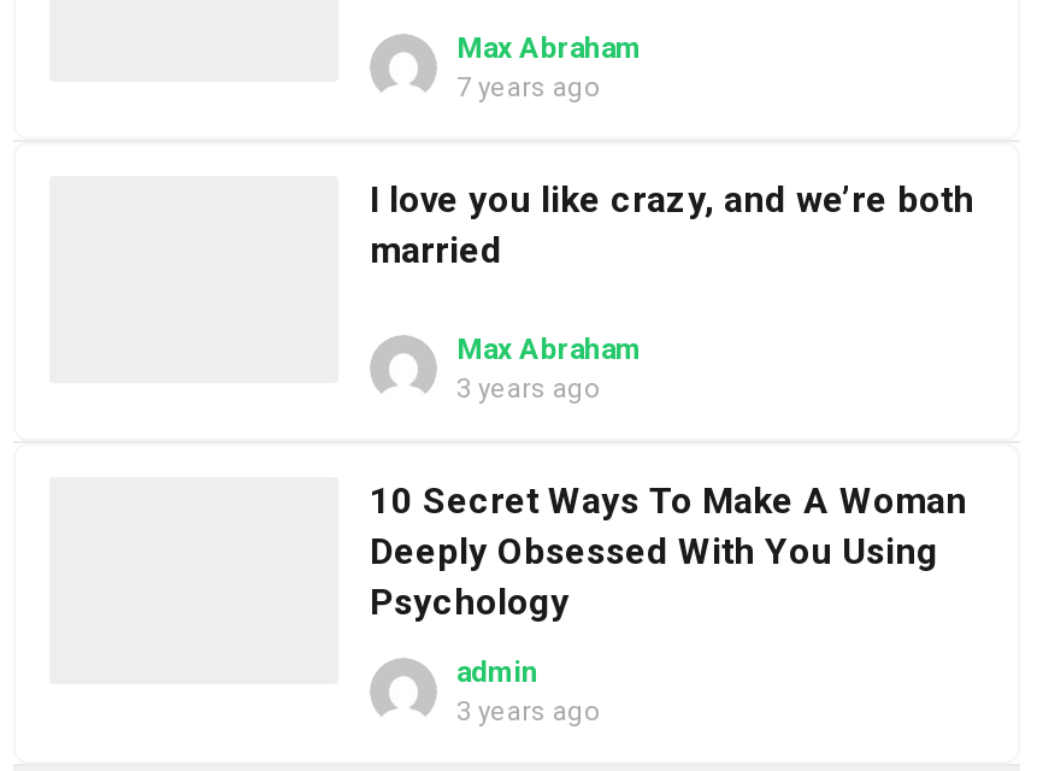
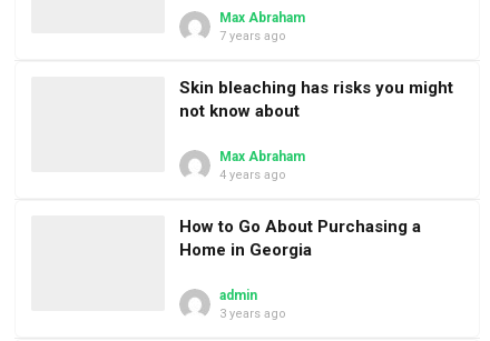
[370,178,974,272] I love you like crazy, and we’re both | married -> [179,78,453,121] Skin bleaching has risks you might | not know about
[456,373,601,405] 3 years ago -> [219,168,286,182] 4 years ago
[370,479,967,624] 10 Secret Ways To Make A Woman | Deeply Obsessed With You Using | Psychology -> [179,217,421,260] How to Go About Purchasing a | Home in Georgia

